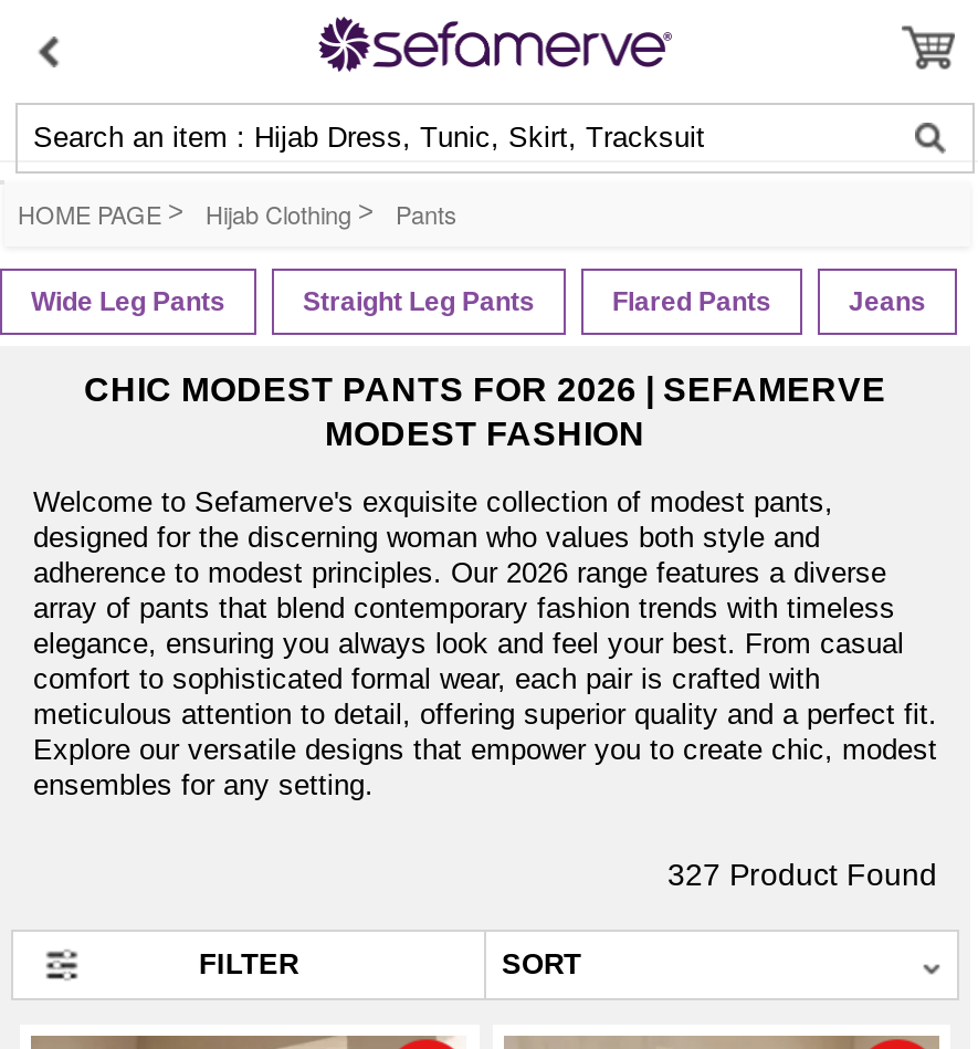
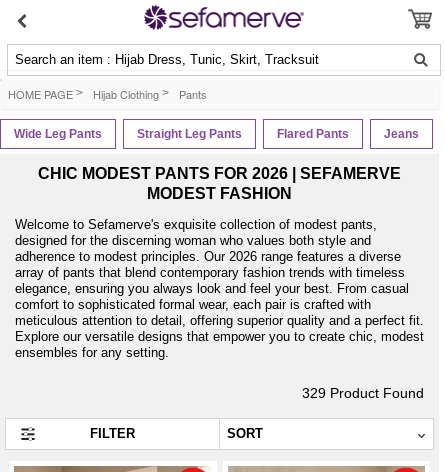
[667,857,937,892] 327 Product Found -> [302,385,424,401] 329 Product Found

